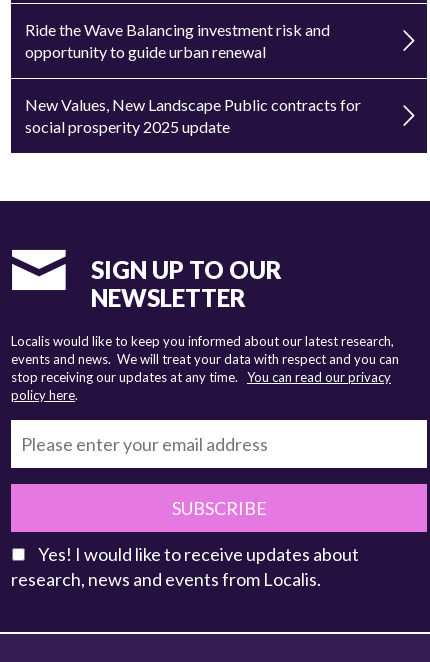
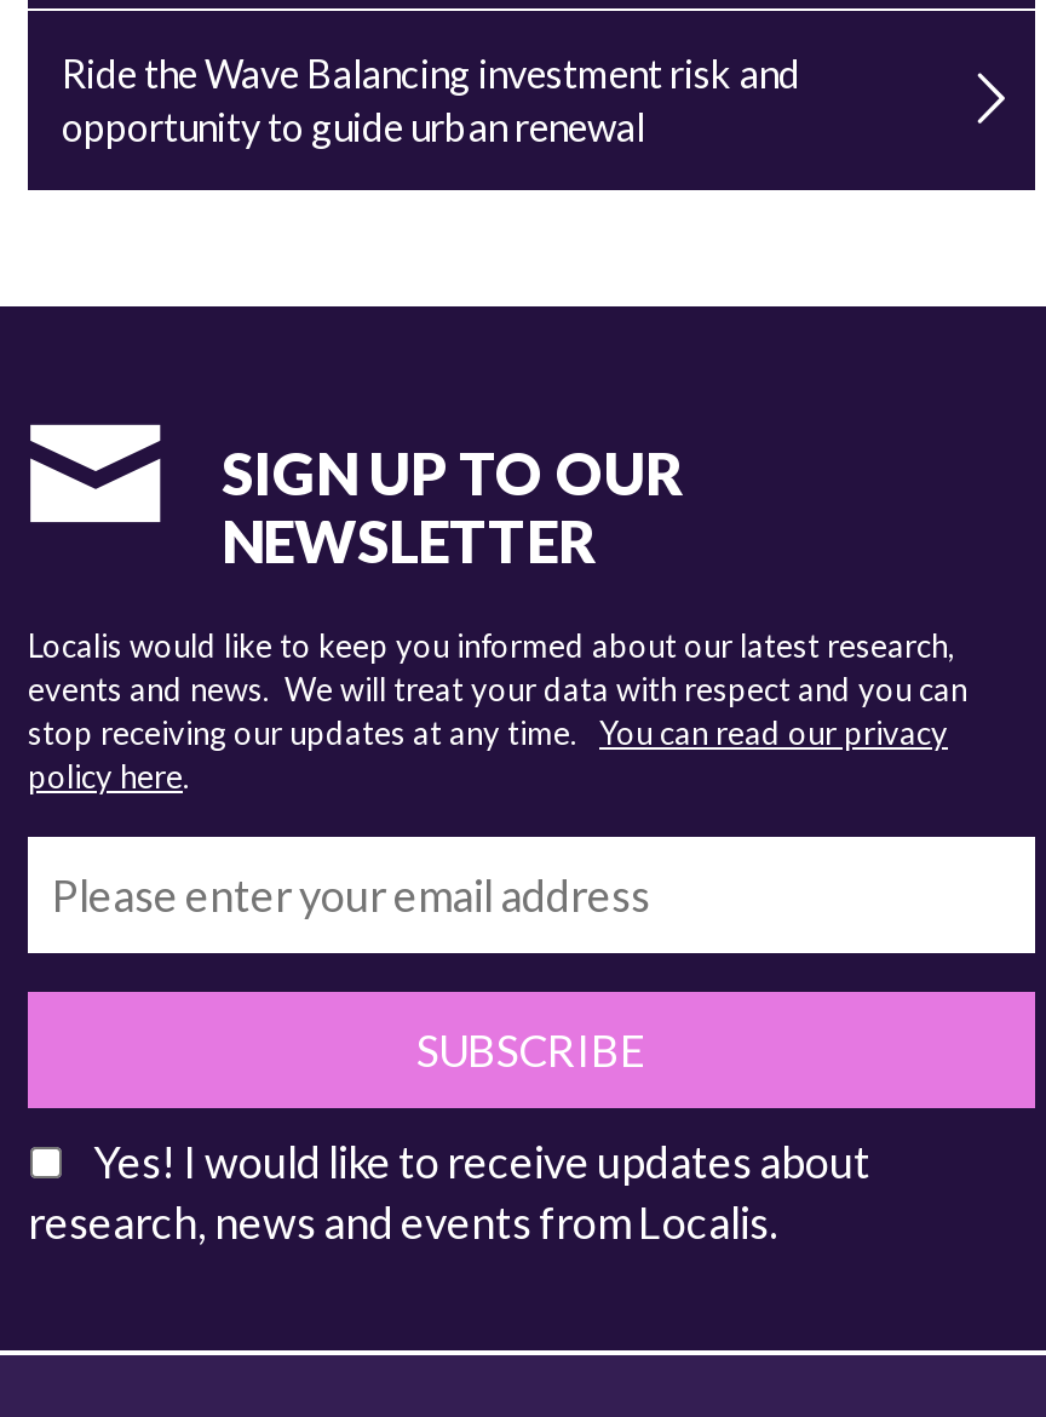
[25,95,361,136] New Values, New Landscape Public contracts for | social prosperity 2025 update -> none

